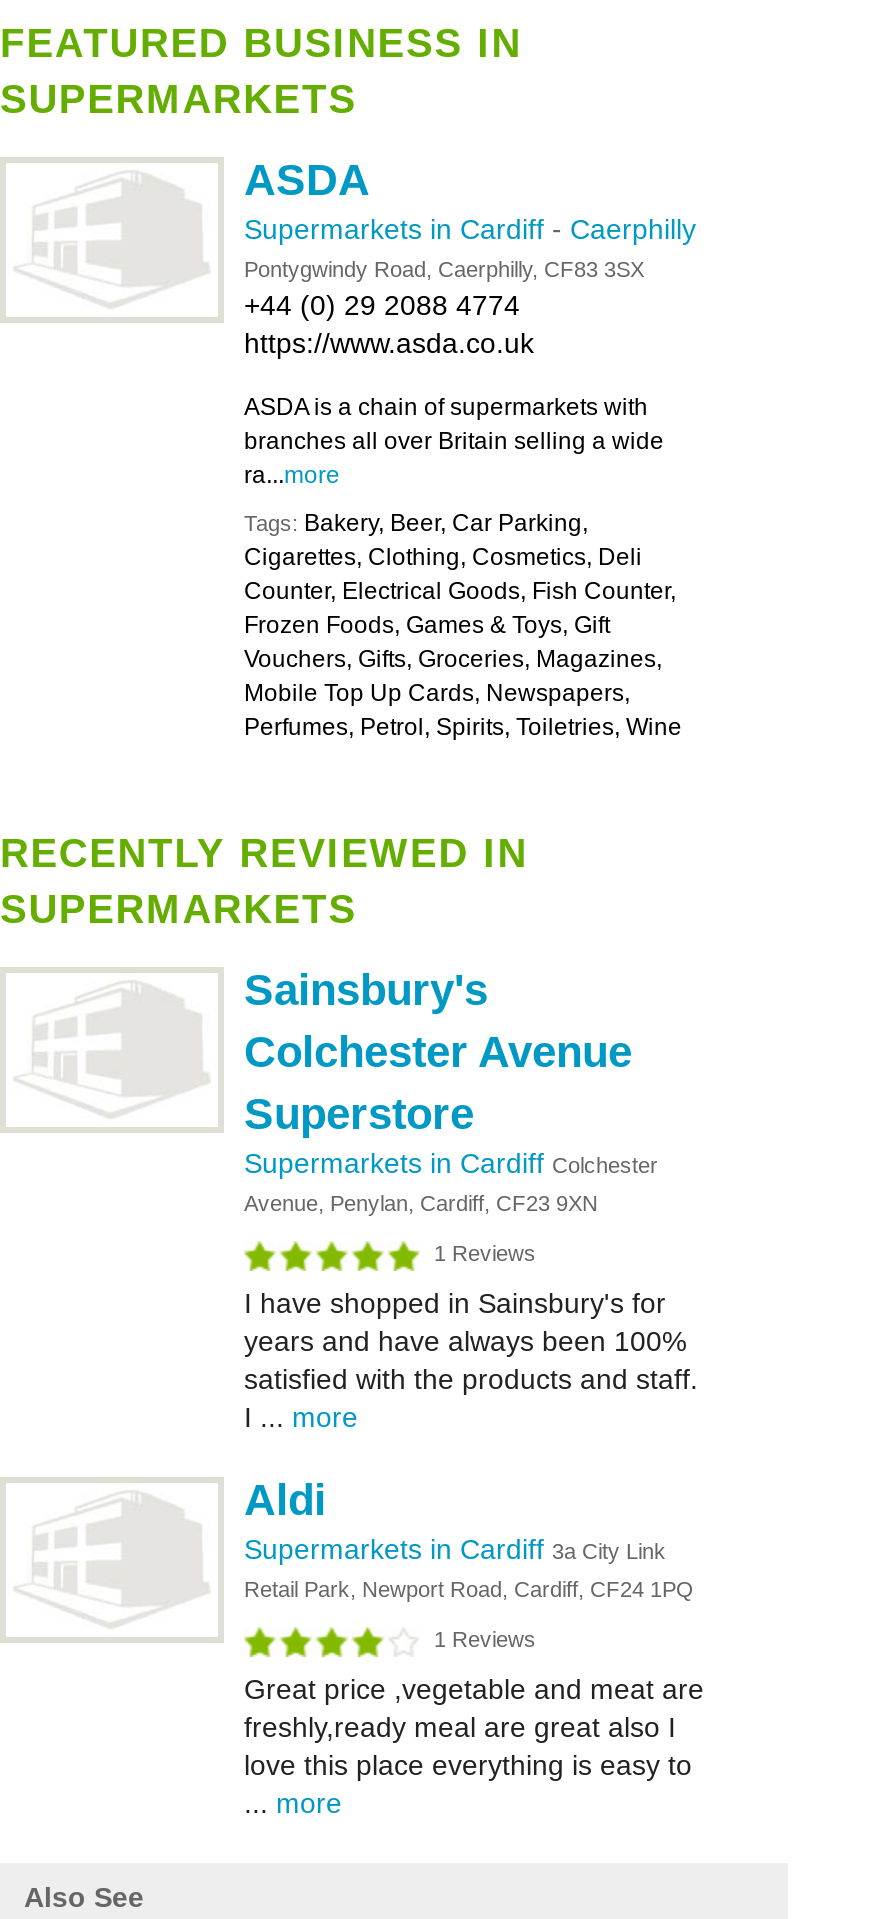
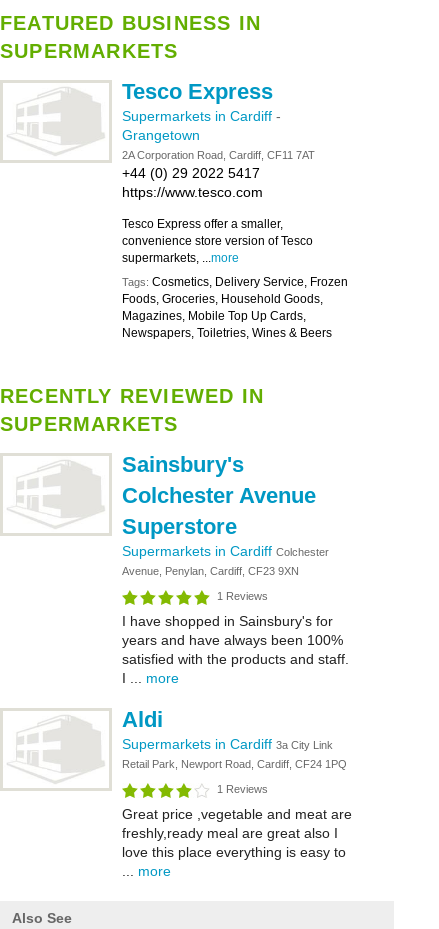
[244,155,696,359] ASDA | Supermarkets in Cardiff - Caerphilly | Pontygwindy Road, Caerphilly, CF83 3SX | +44 (0) 29 2088 4774 | https://www.asda.co.uk -> [122,79,315,200] Tesco Express | Supermarkets in Cardiff - | Grangetown | 2A Corporation Road, Cardiff, CF11 7AT | +44 (0) 29 2022 5417 | https://www.tesco.com
[244,393,664,489] ASDA is a chain of supermarkets with | branches all over Britain selling a wide | ra...more -> [122,217,313,265] Tesco Express offer a smaller, | convenience store version of Tesco | supermarkets, ...more
[244,509,682,741] Tags: Bakery, Beer, Car Parking, | Cigarettes, Clothing, Cosmetics, Deli | Counter, Electrical Goods, Fish Counter, | Frozen Foods, Games & Toys, Gift | Vouchers, Gifts, Groceries, Magazines, | Mobile Top Up Cards, Newspapers, | Perfumes, Petrol, Spirits, Toiletries, Wine -> [122,275,348,340] Tags: Cosmetics, Delivery Service, Frozen | Foods, Groceries, Household Goods, | Magazines, Mobile Top Up Cards, | Newspapers, Toiletries, Wines & Beers

